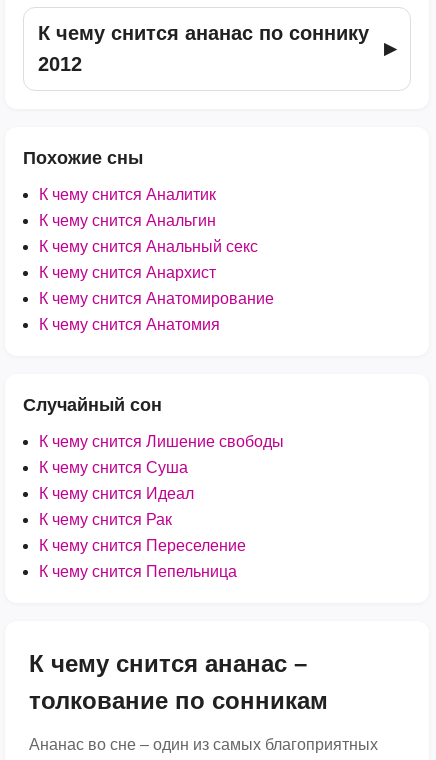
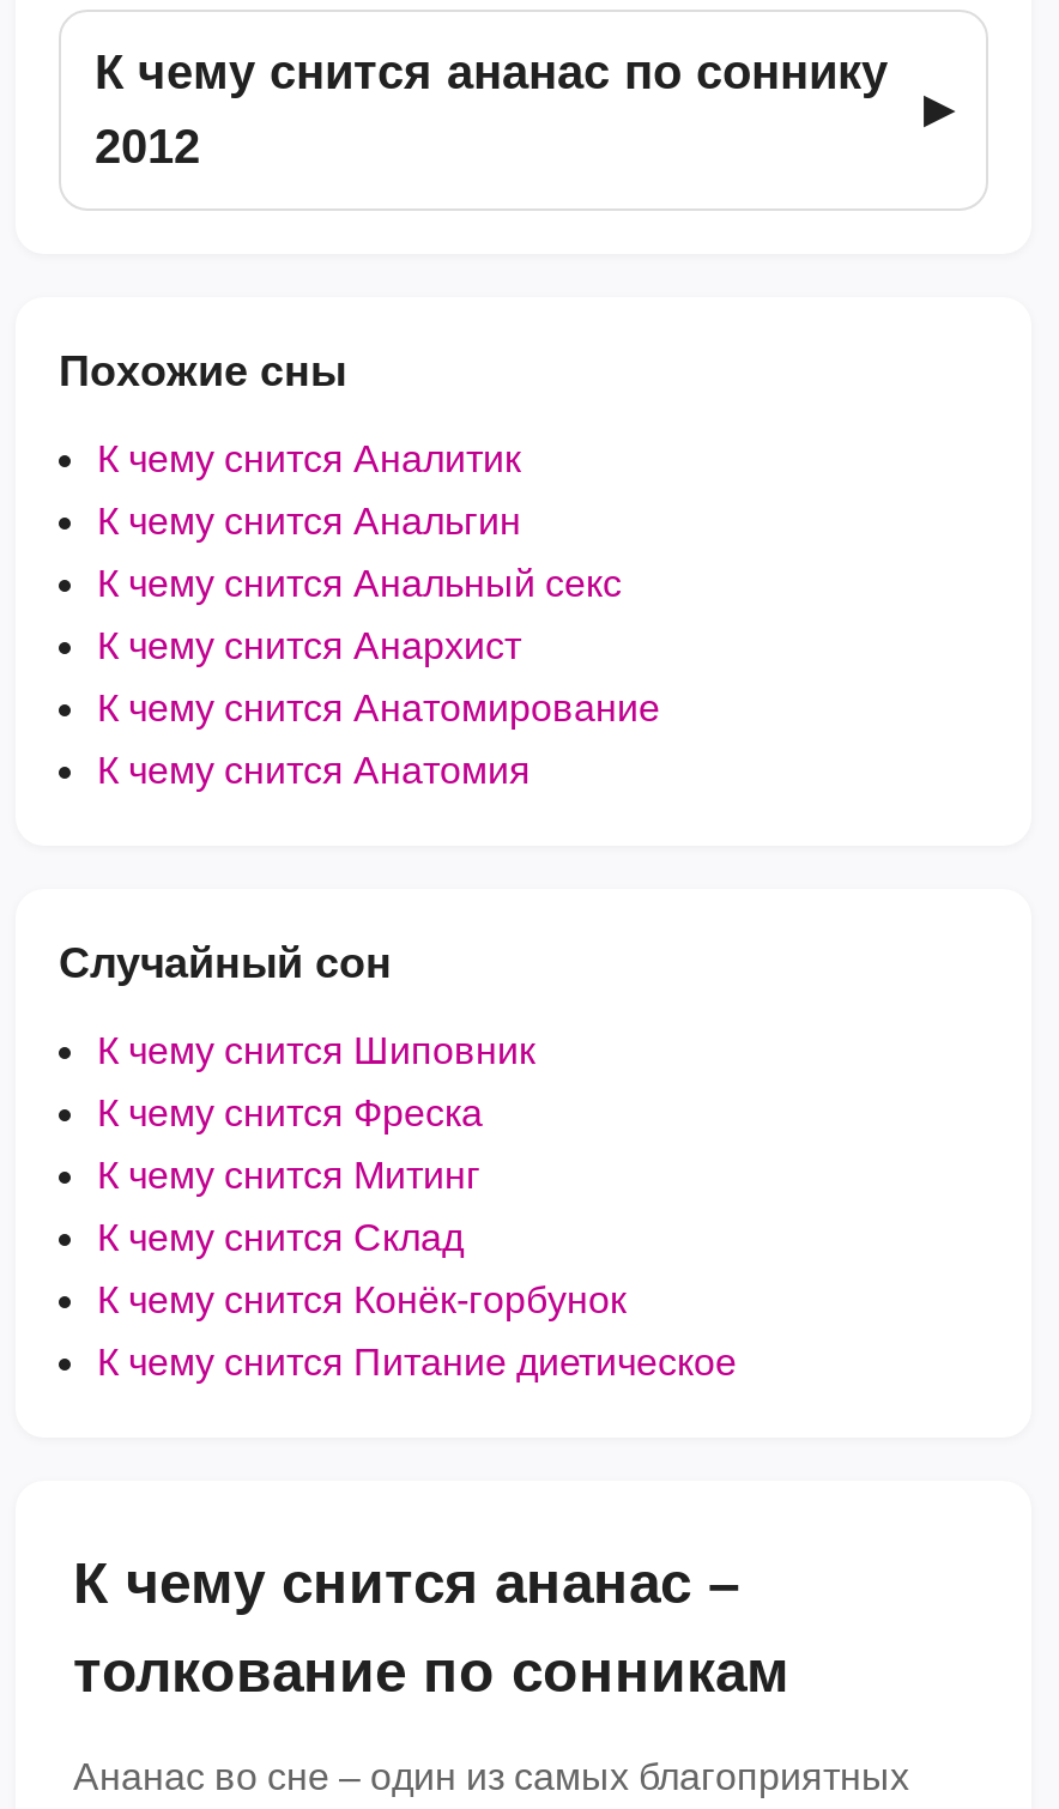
[39,433,284,450] К чему снится Лишение свободы -> [97,1030,535,1071] К чему снится Шиповник
[39,459,188,476] К чему снится Суша -> [97,1093,483,1133] К чему снится Фреска
[39,485,194,502] К чему снится Идеал -> [97,1155,480,1196] К чему снится Митинг
[39,511,172,528] К чему снится Рак -> [97,1217,464,1258] К чему снится Склад
[39,537,246,554] К чему снится Переселение -> [97,1279,627,1320] К чему снится Конёк-горбунок
[39,563,237,580] К чему снится Пепельница -> [97,1342,737,1383] К чему снится Питание диетическое

